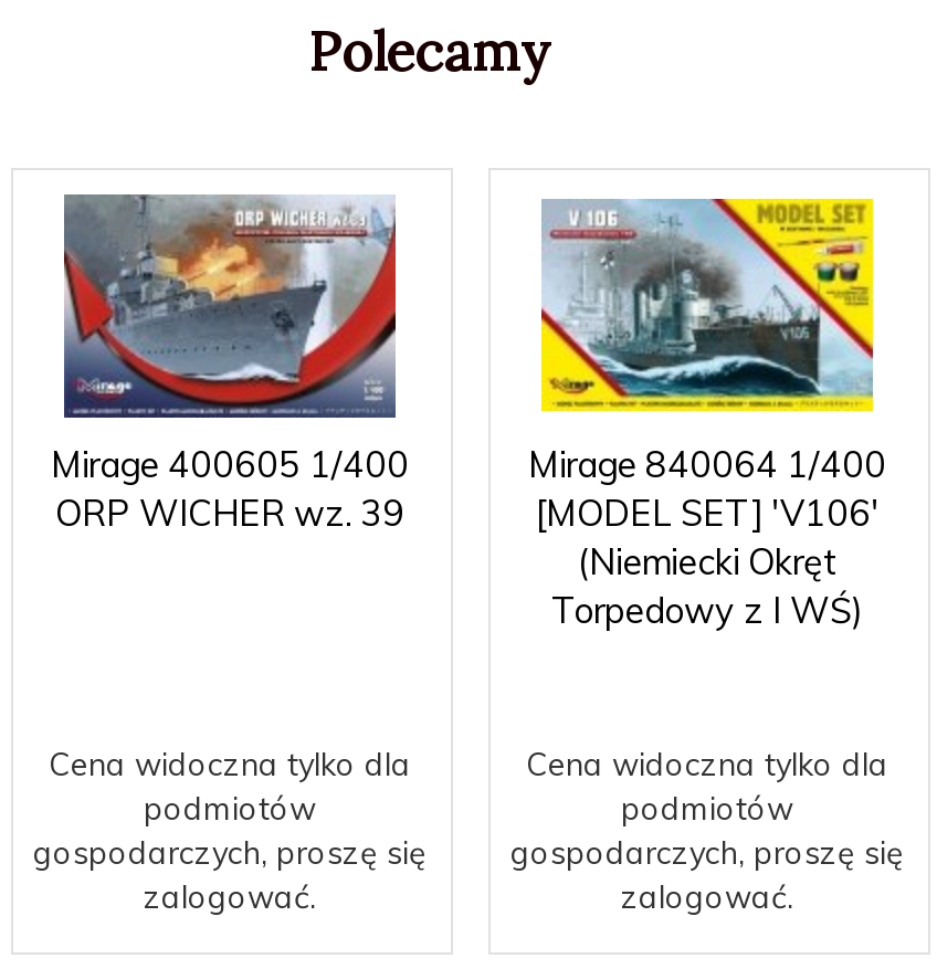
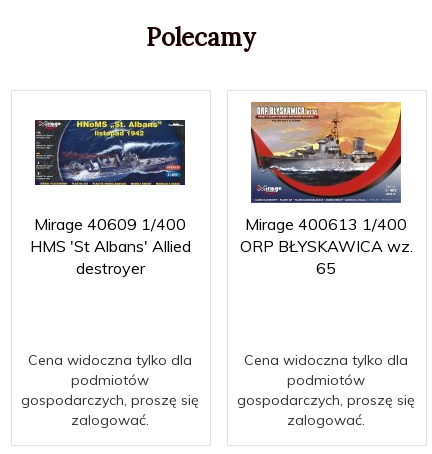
[51,192,409,535] [image] | Mirage 400605 1/400 | ORP WICHER wz. 39 -> [29,102,190,278] [image] | Mirage 40609 1/400 | HMS 'St Albans' Allied | destroyer
[528,194,886,632] [image] | Mirage 840064 1/400 | [MODEL SET] 'V106' | (Niemiecki Okręt | Torpedowy z I WŚ) -> [239,101,412,278] [image] | Mirage 400613 1/400 | ORP BŁYSKAWICA wz. | 65

